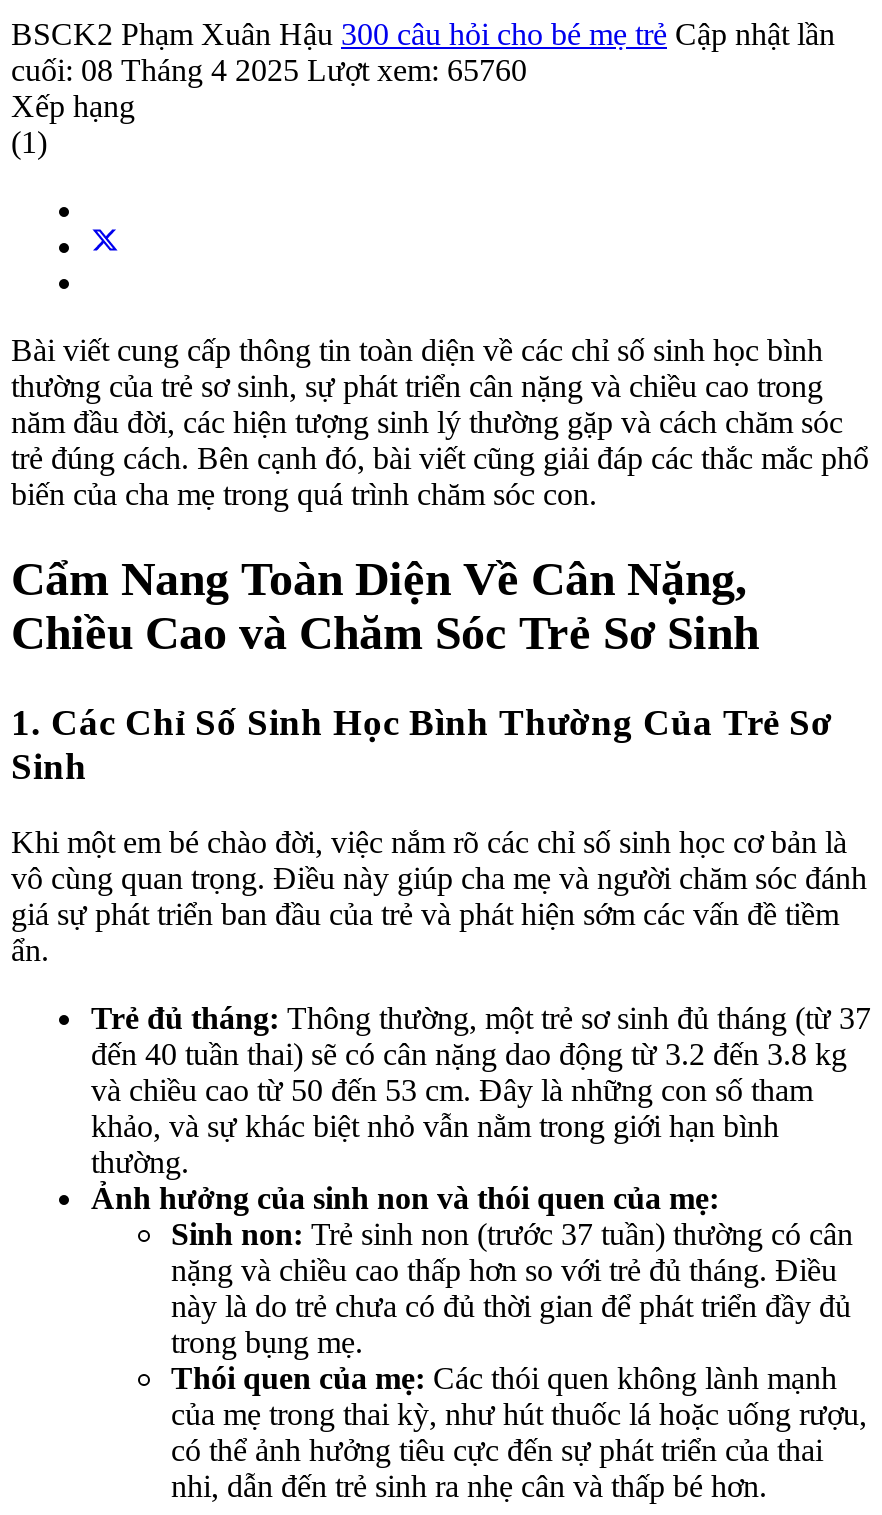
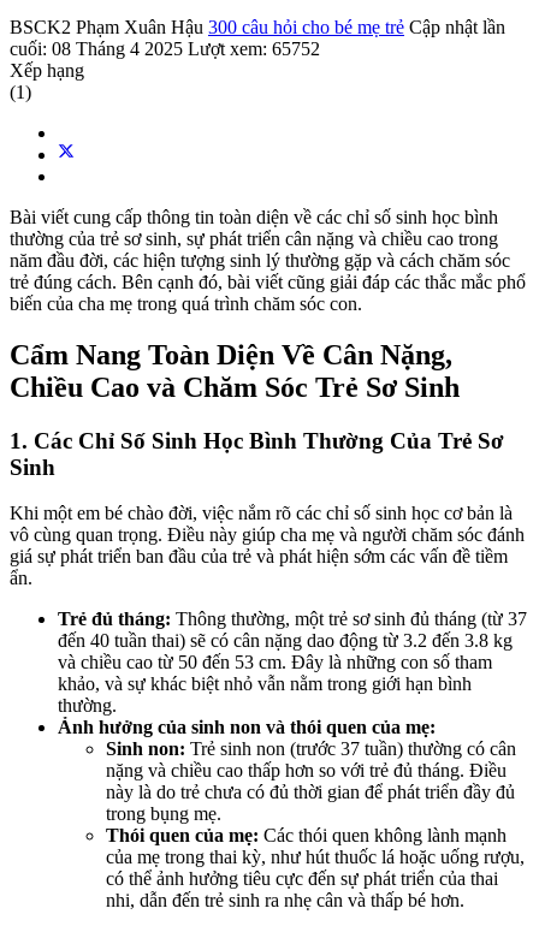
[11,53,527,87] cuối: 08 Tháng 4 2025 Lượt xem: 65760 -> [10,38,320,59] cuối: 08 Tháng 4 2025 Lượt xem: 65752

